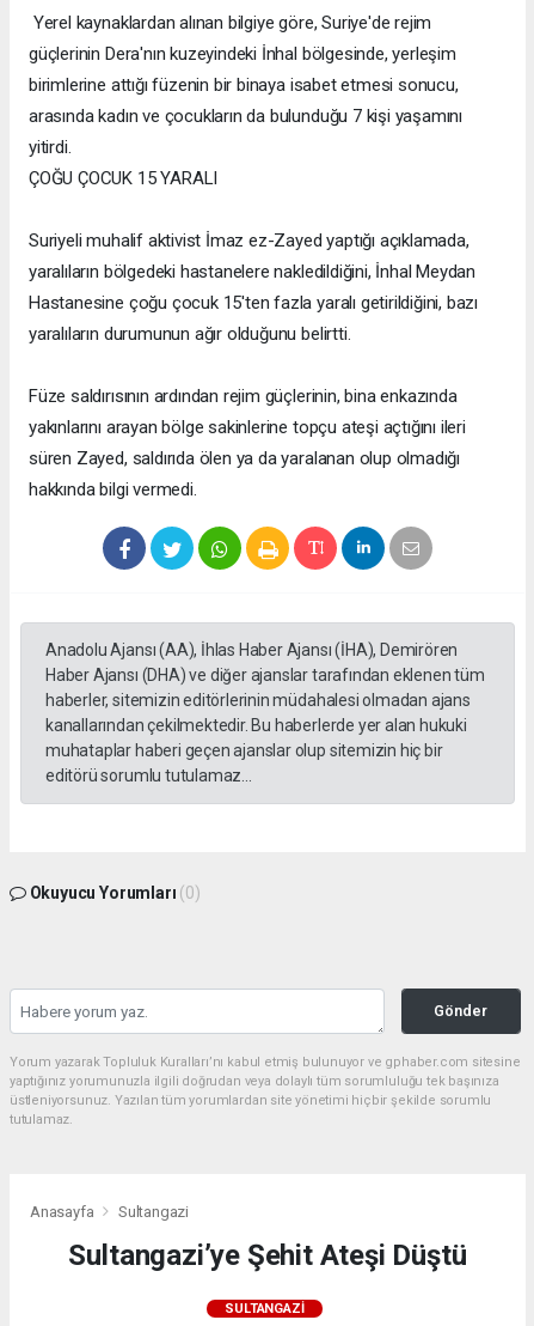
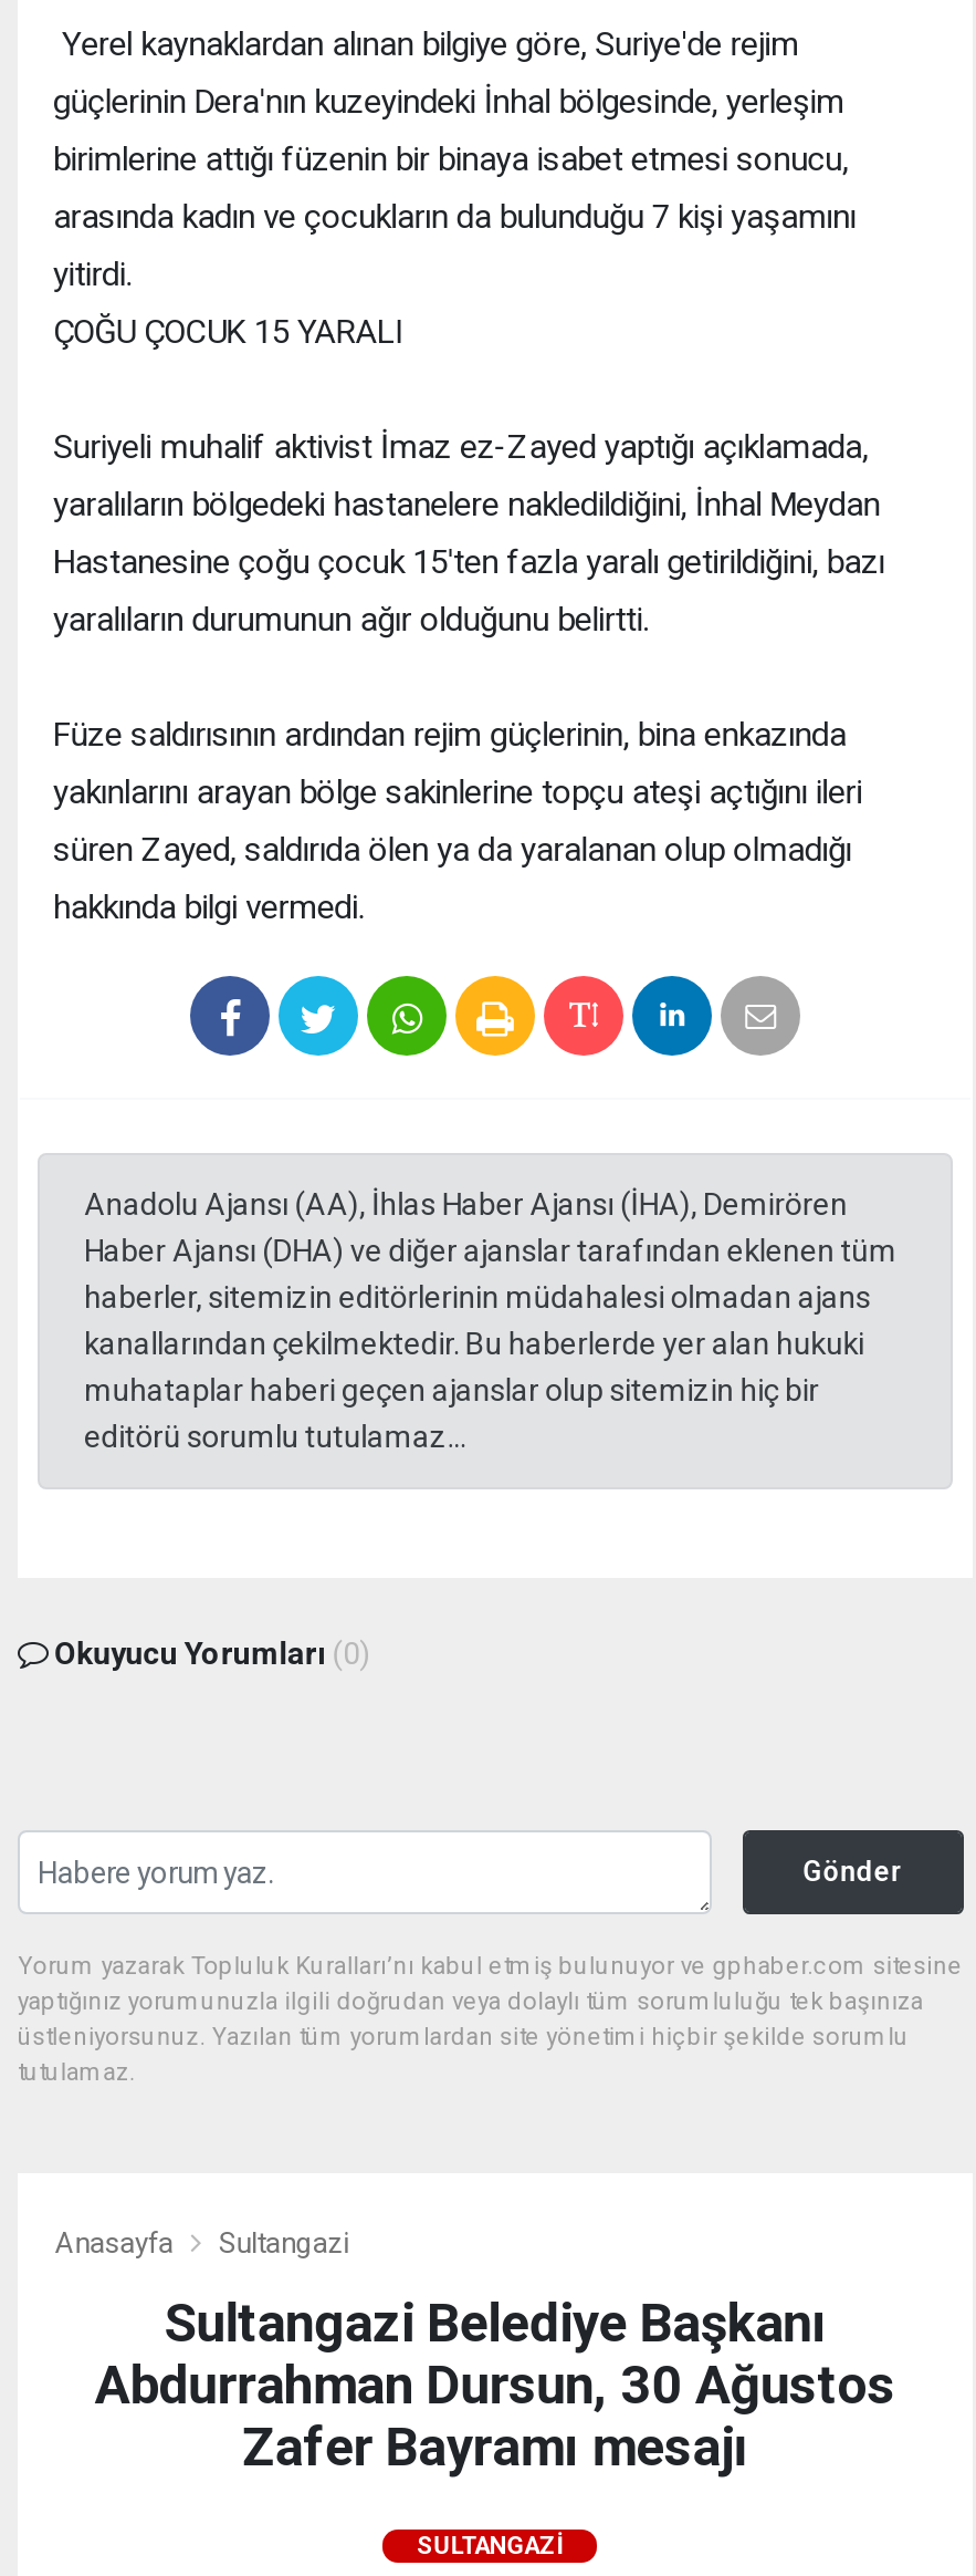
[69,1238,467,1272] Sultangazi’ye Şehit Ateşi Düştü -> [95,2292,896,2478] Sultangazi Belediye Başkanı | Abdurrahman Dursun, 30 Ağustos | Zafer Bayramı mesajı

